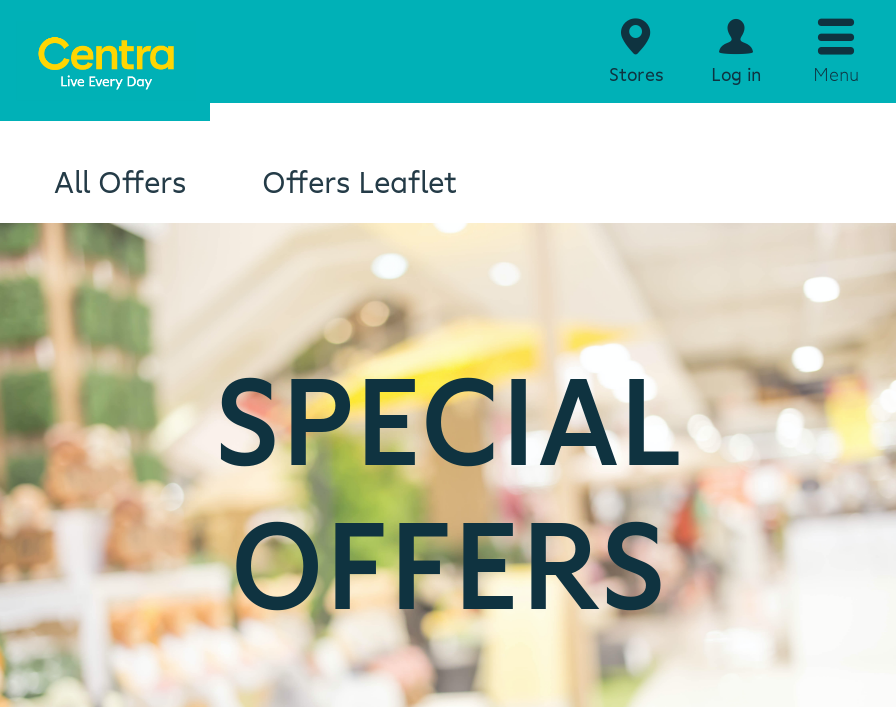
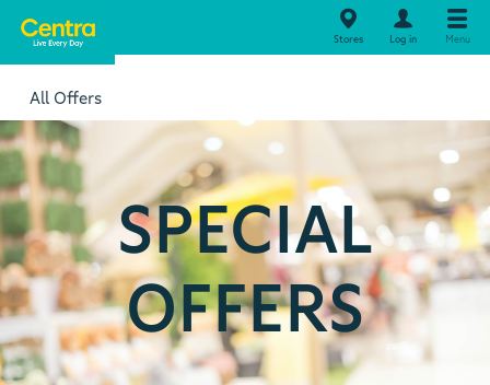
[262,161,458,201] Offers Leaflet -> none

